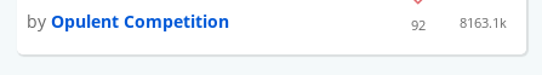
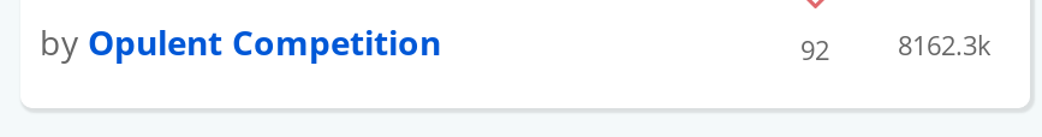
[410,13,507,34] 92 8163.1k -> [800,26,992,67] 92 8162.3k

